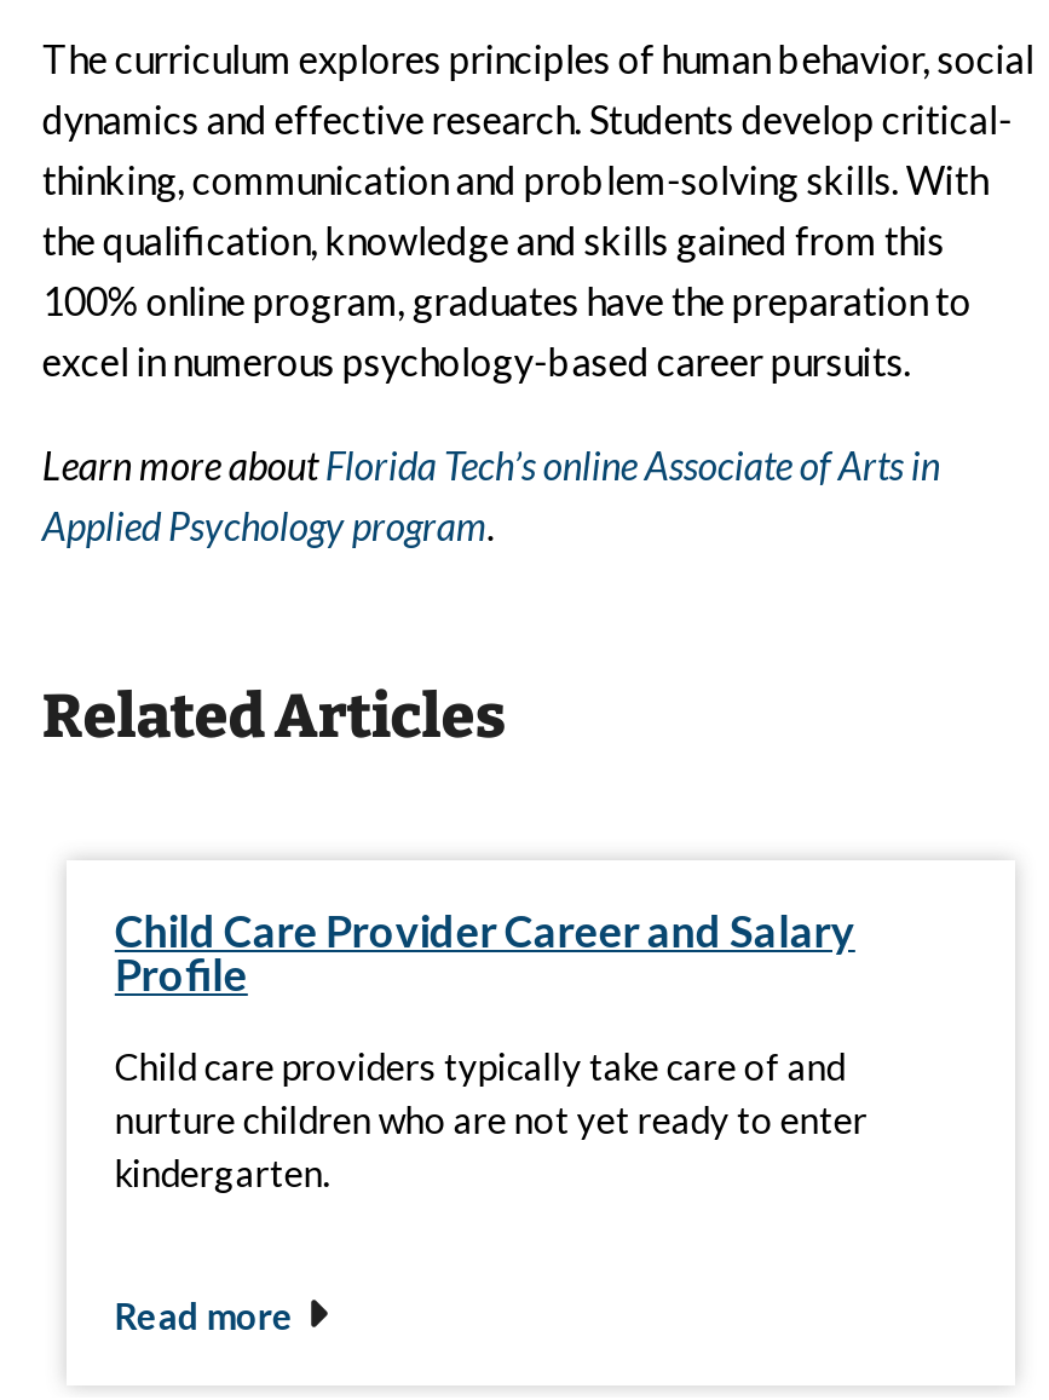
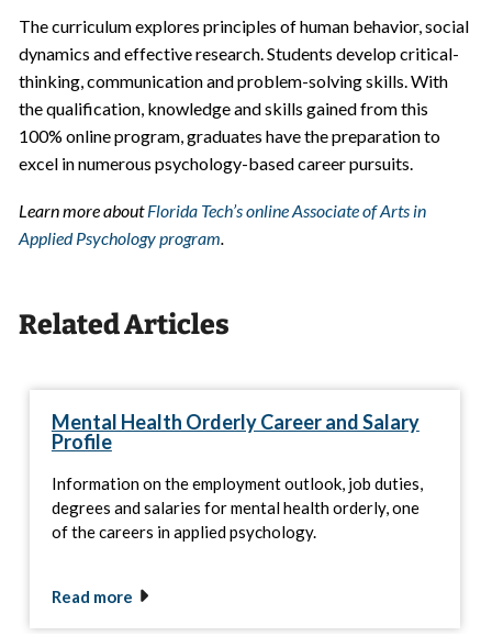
[115,904,855,957] Child Care Provider Career and Salary -> [52,410,419,434] Mental Health Orderly Career and Salary
[115,1044,867,1194] Child care providers typically take care of and | nurture children who are not yet ready to enter | kindergarten. -> [52,473,423,542] Information on the employment outlook, job duties, | degrees and salaries for mental health orderly, one | of the careers in applied psychology.

